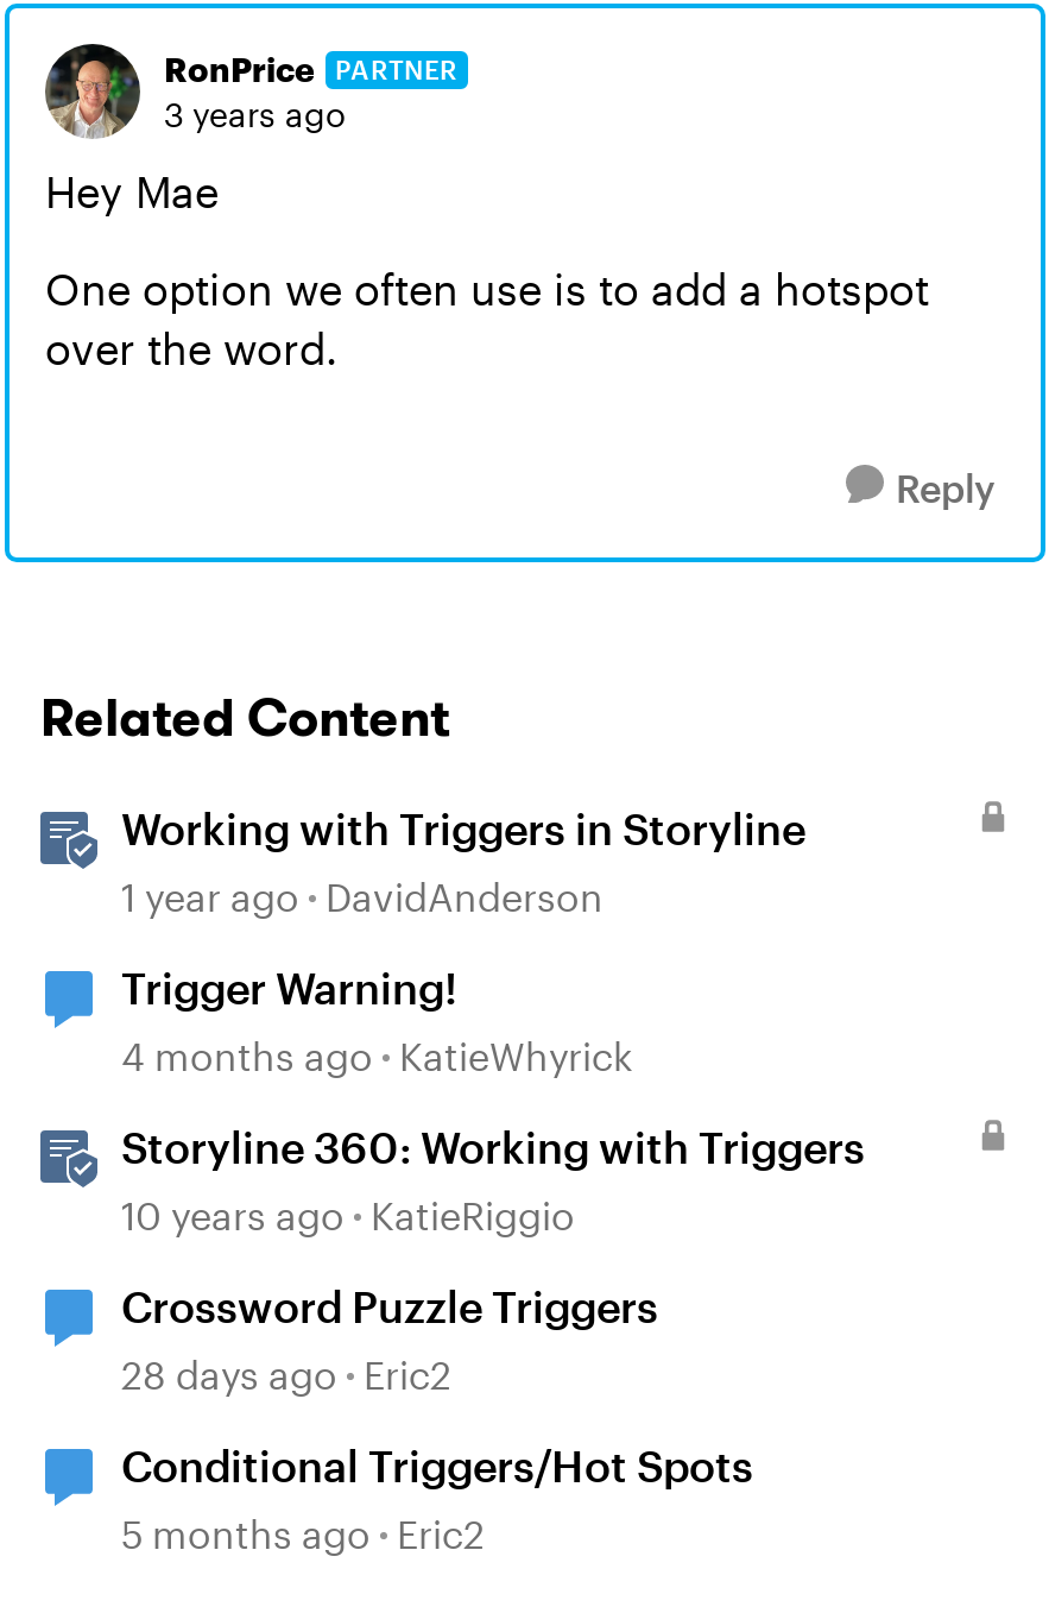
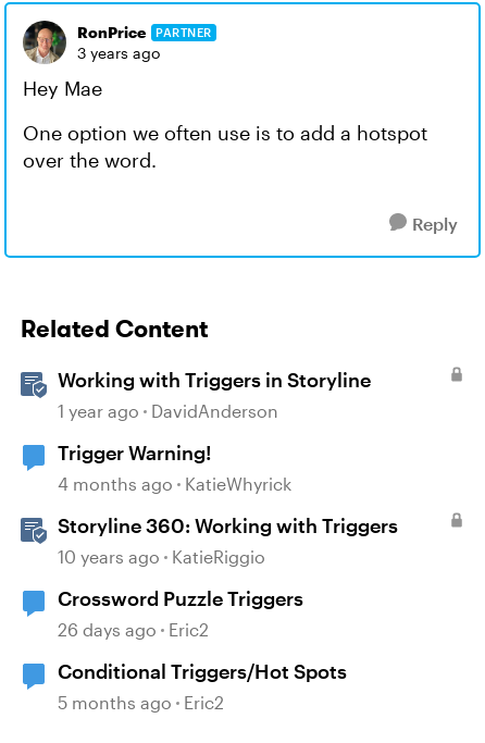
[121,1351,451,1397] 28 days ago Eric2 -> [58,619,209,640] 26 days ago Eric2

